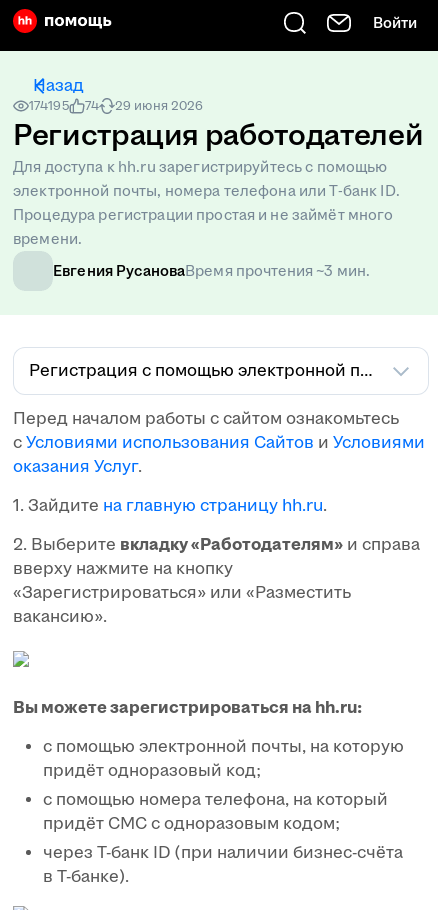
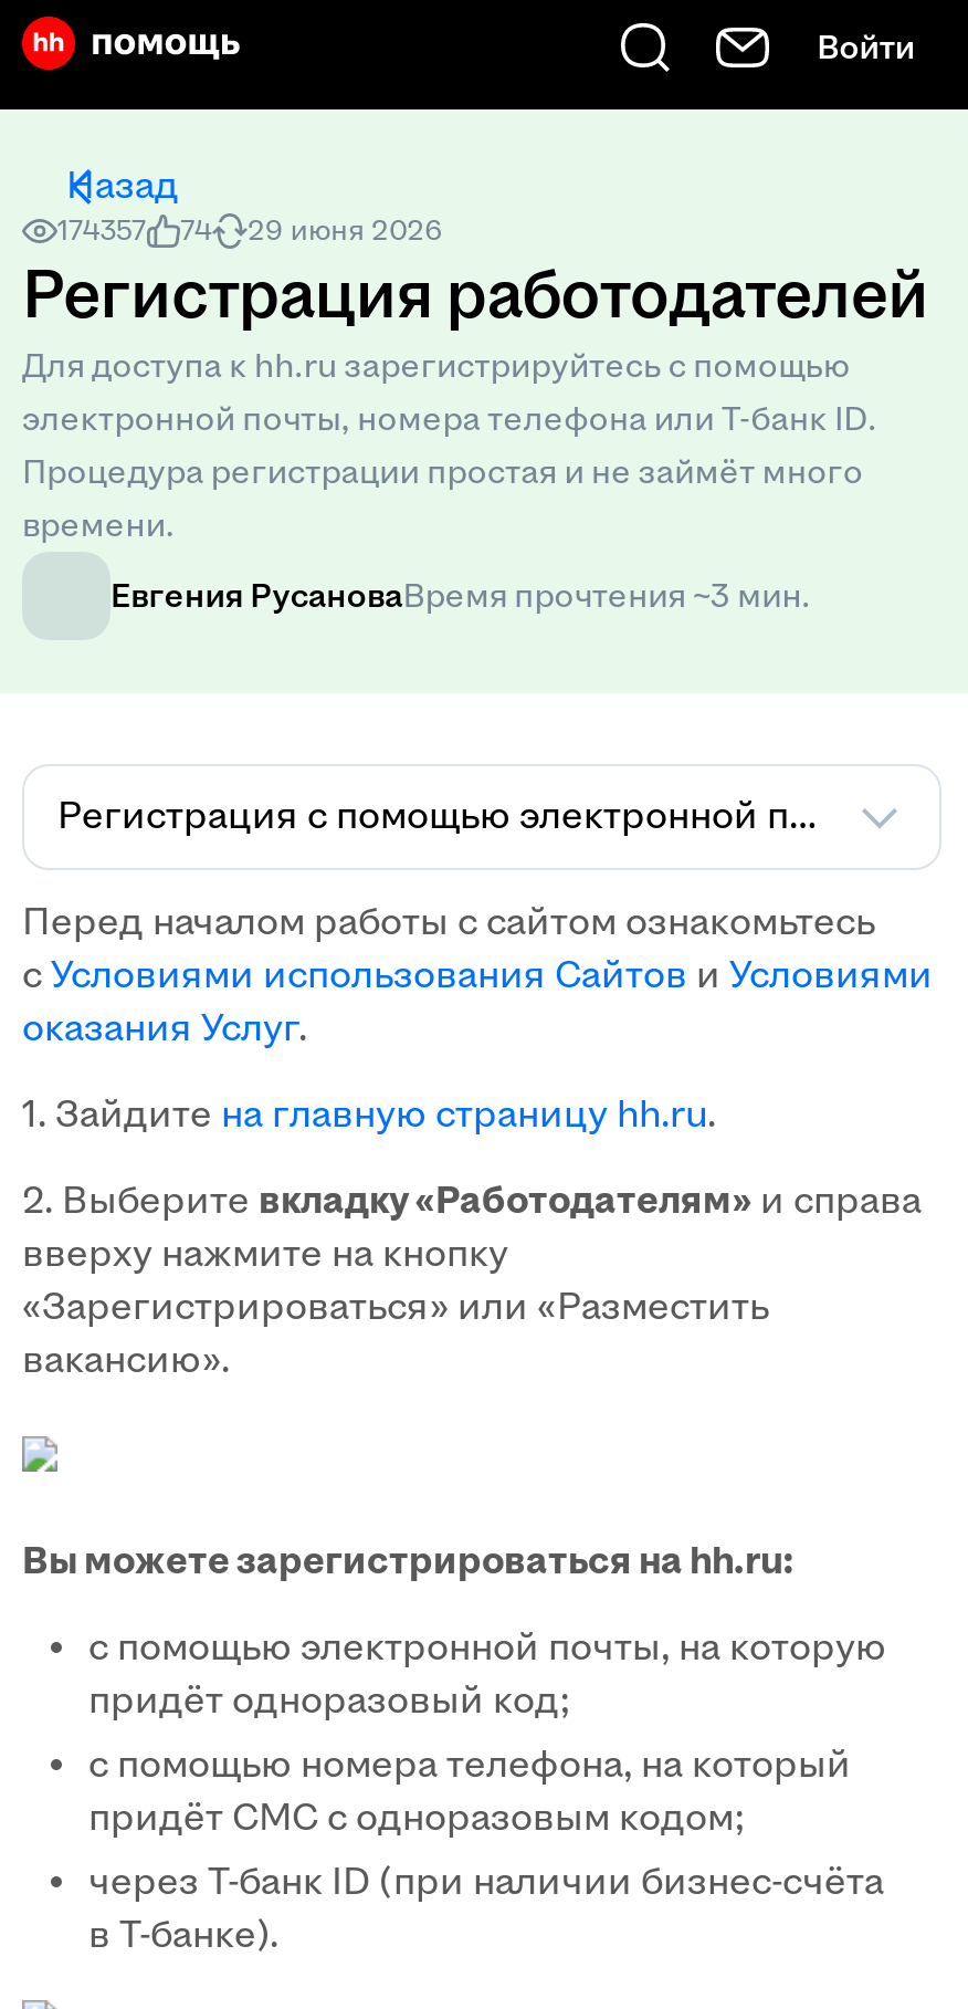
[29,98,203,113] 174195 74 29 июня 2026 -> [57,213,443,247] 174357 74 29 июня 2026

